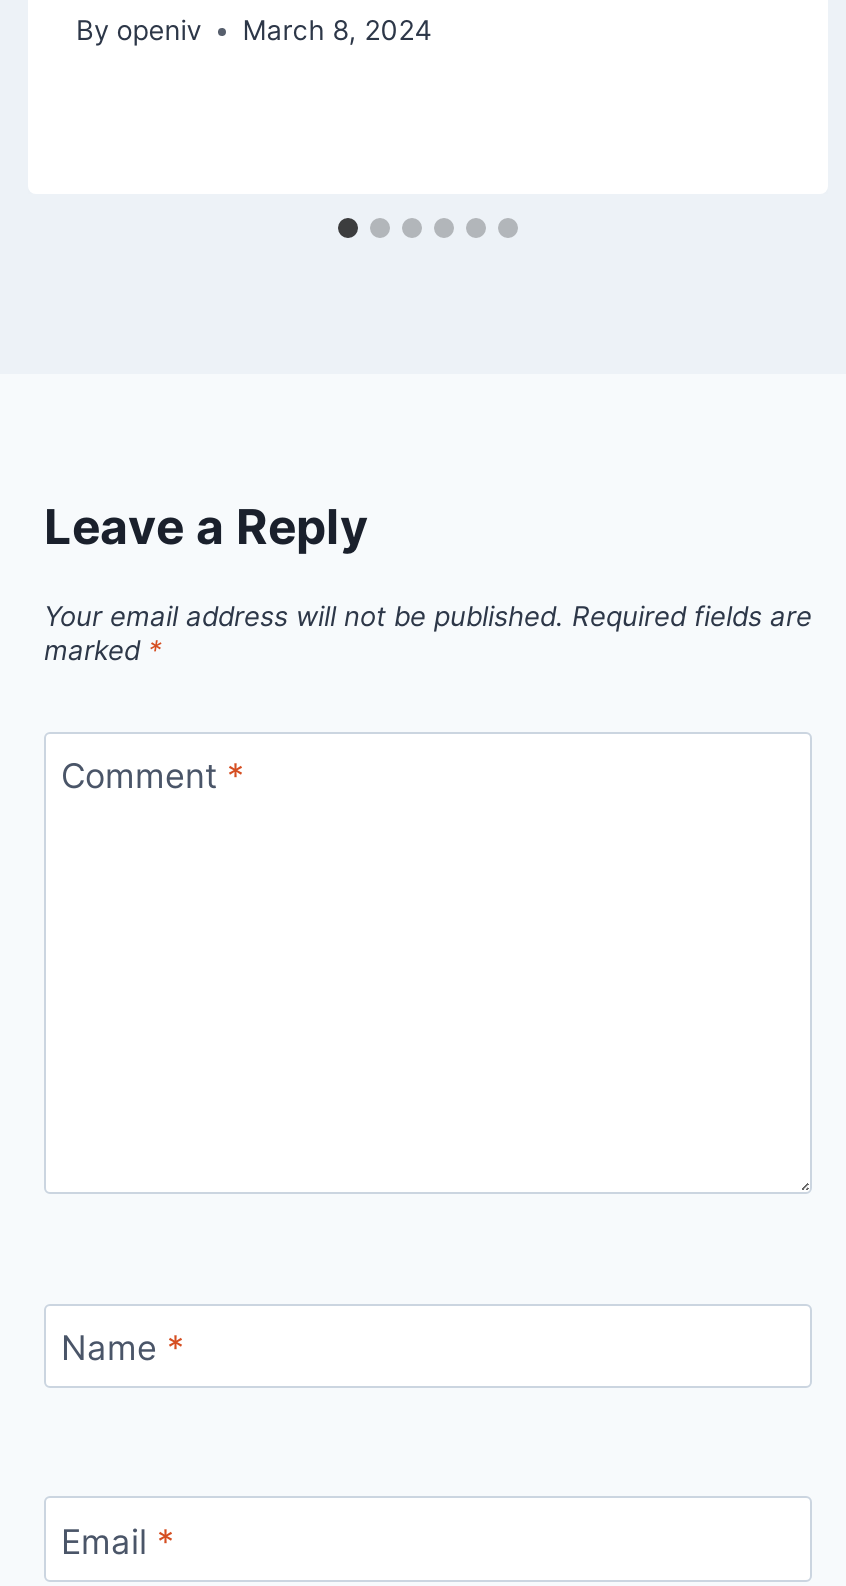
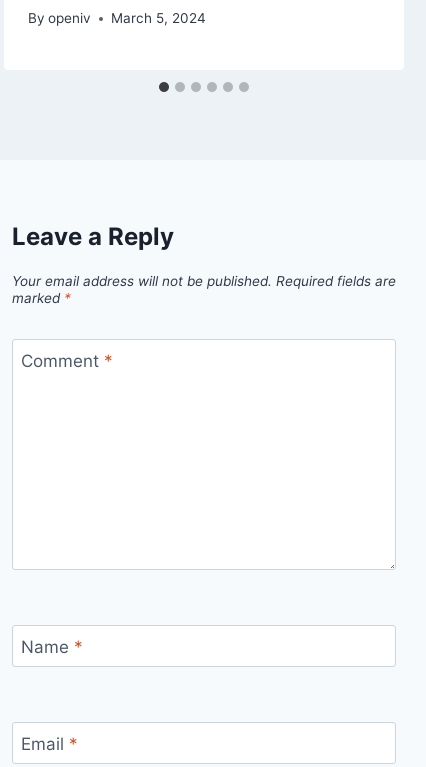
[76,15,432,47] By openiv March 8, 2024 -> [28,10,206,26] By openiv March 5, 2024

